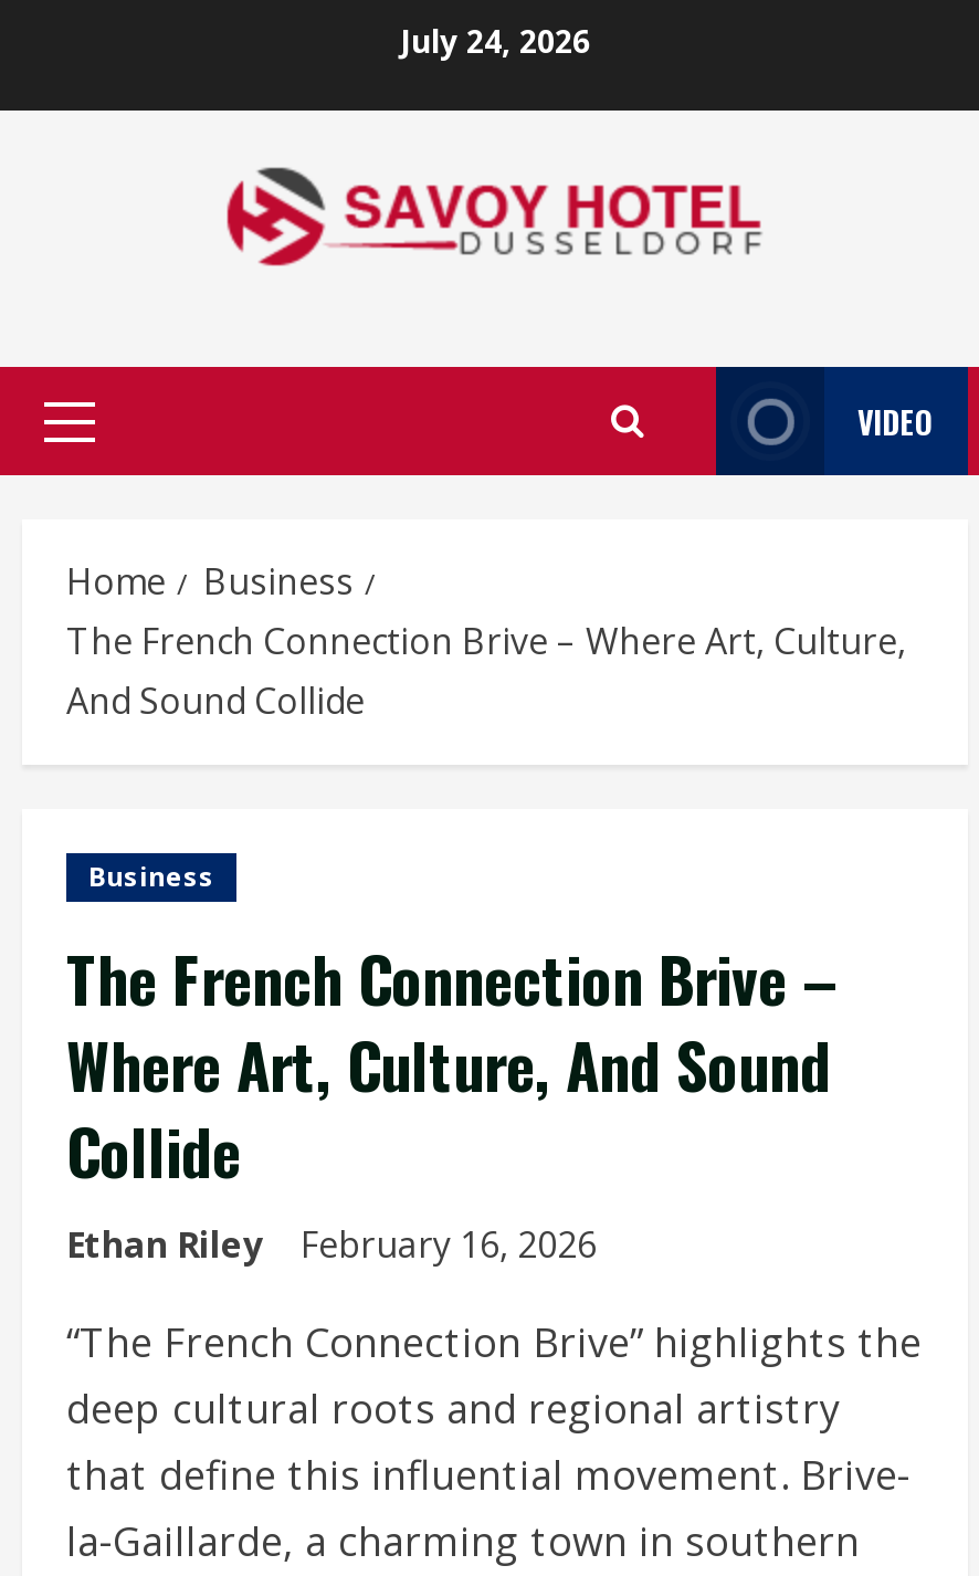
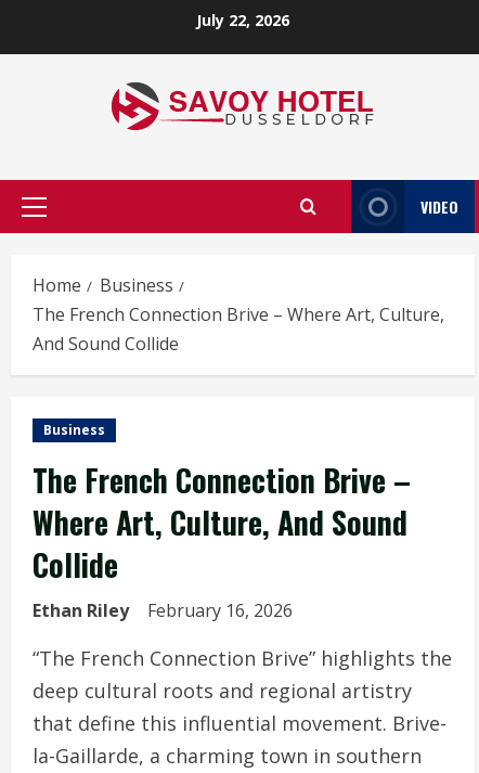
[400,19,590,61] July 24, 2026 -> [196,9,289,30] July 22, 2026

